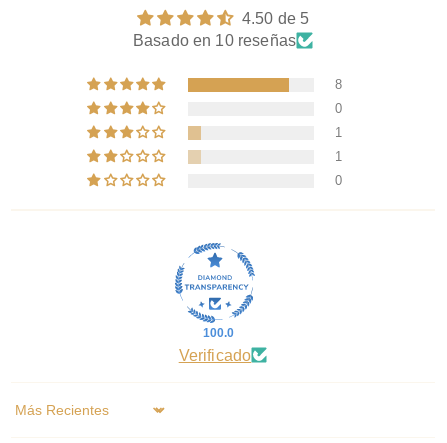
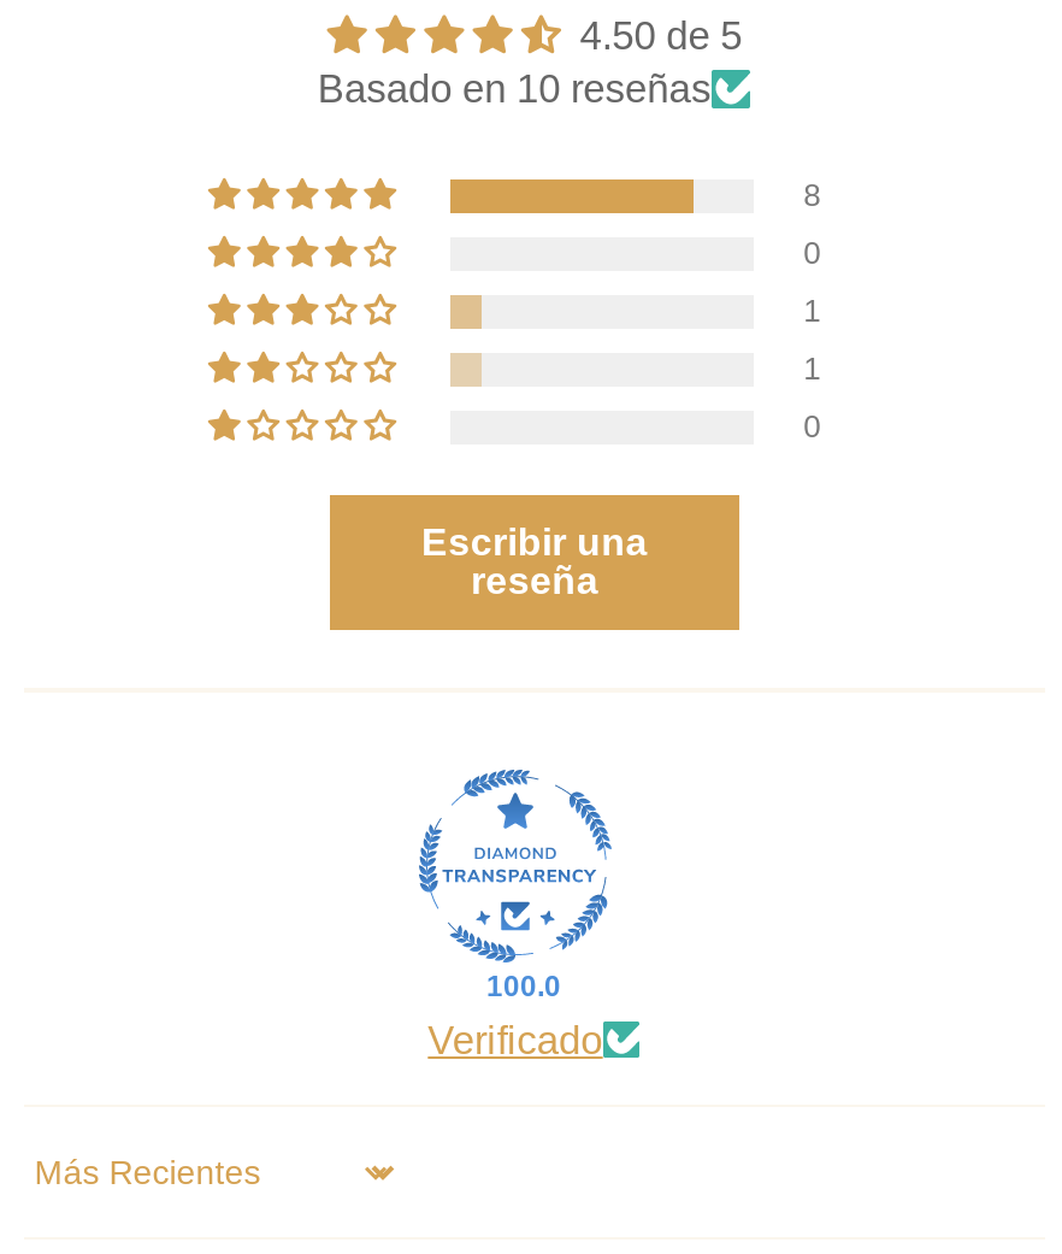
none -> [421,522,648,601] Escribir una | reseña

